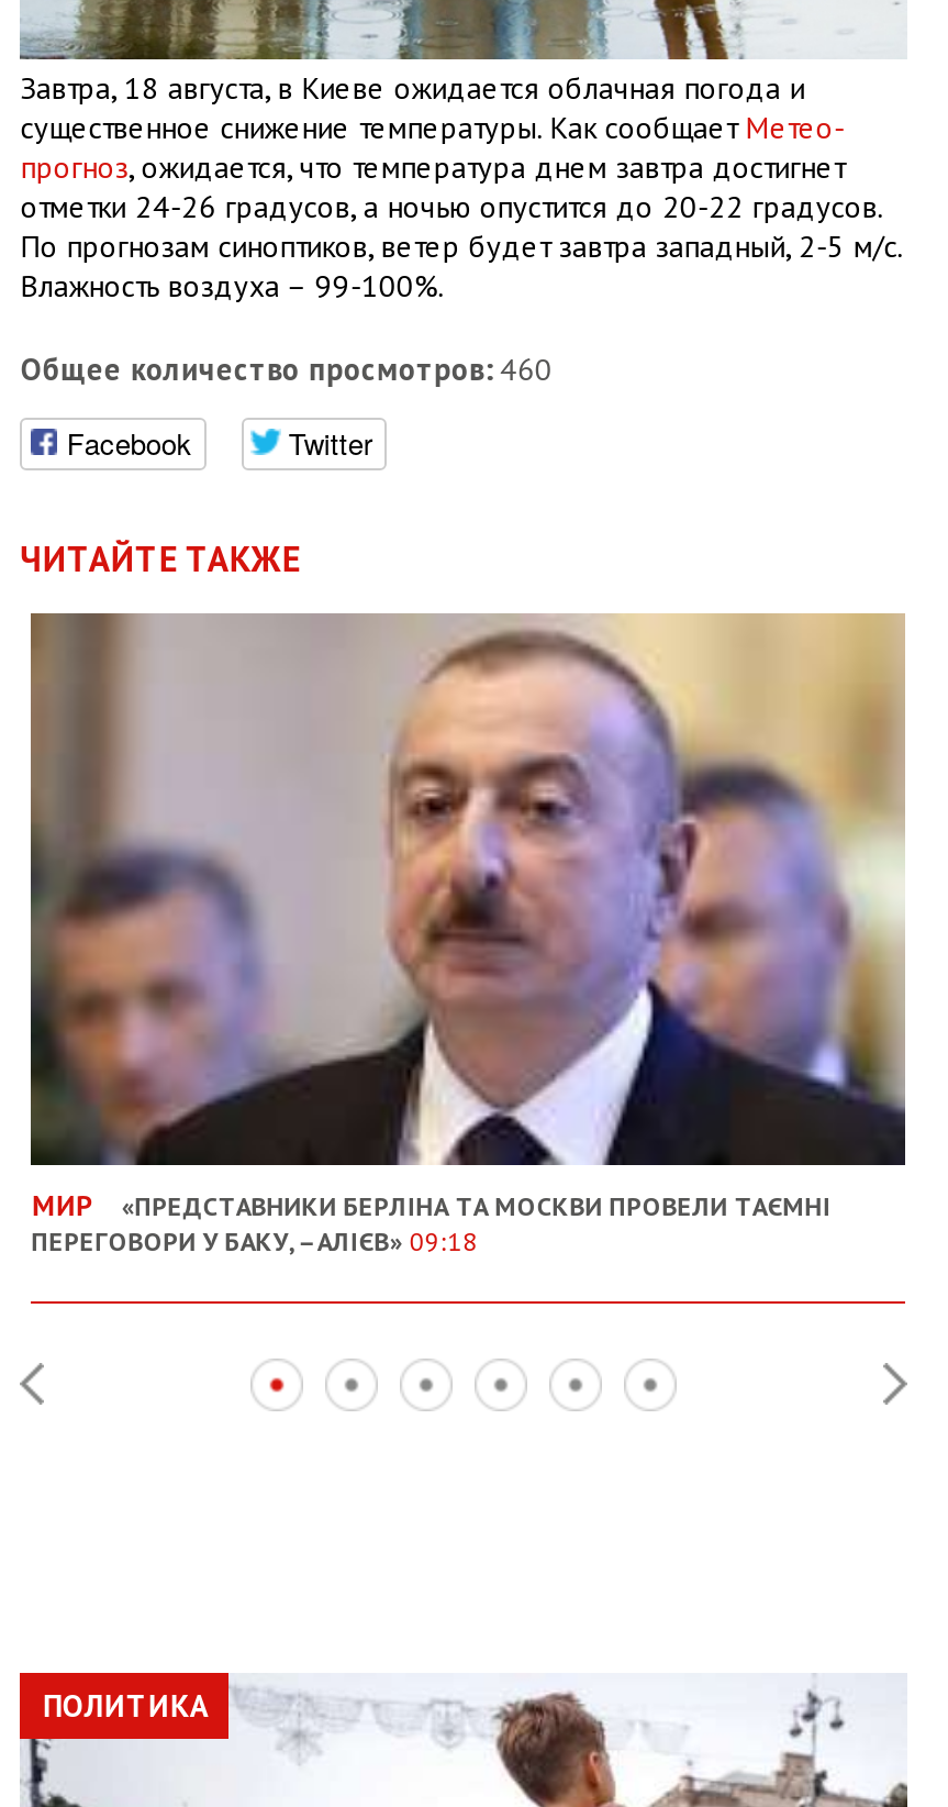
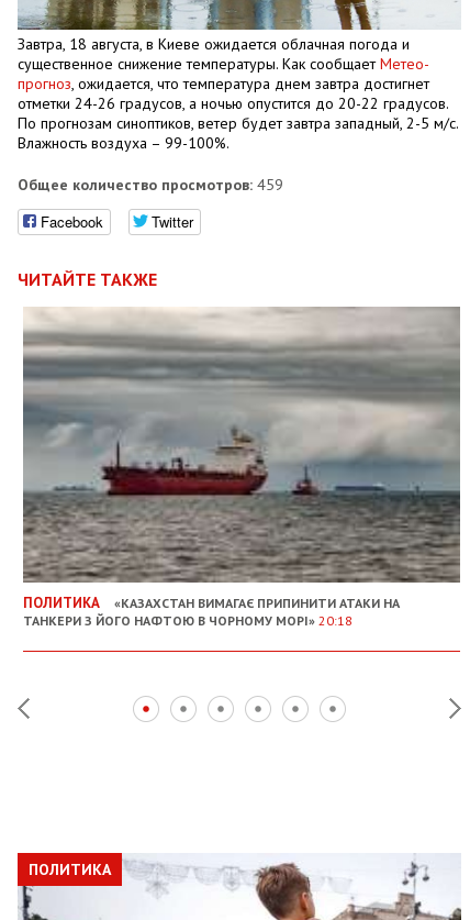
[21,350,552,390] Общее количество просмотров: 460 -> [18,175,284,195] Общее количество просмотров: 459
[31,613,907,1257] [image] | МИР | «ПРЕДСТАВНИКИ БЕРЛІНА ТА МОСКВИ ПРОВЕЛИ ТАЄМНІ | ПЕРЕГОВОРИ У БАКУ, – АЛІЄВ» 09:18 -> [22,307,460,629] [image] | ПОЛИТИКА | «КАЗАХСТАН ВИМАГАЄ ПРИПИНИТИ АТАКИ НА | ТАНКЕРИ З ЙОГО НАФТОЮ В ЧОРНОМУ МОРІ» 20:18

